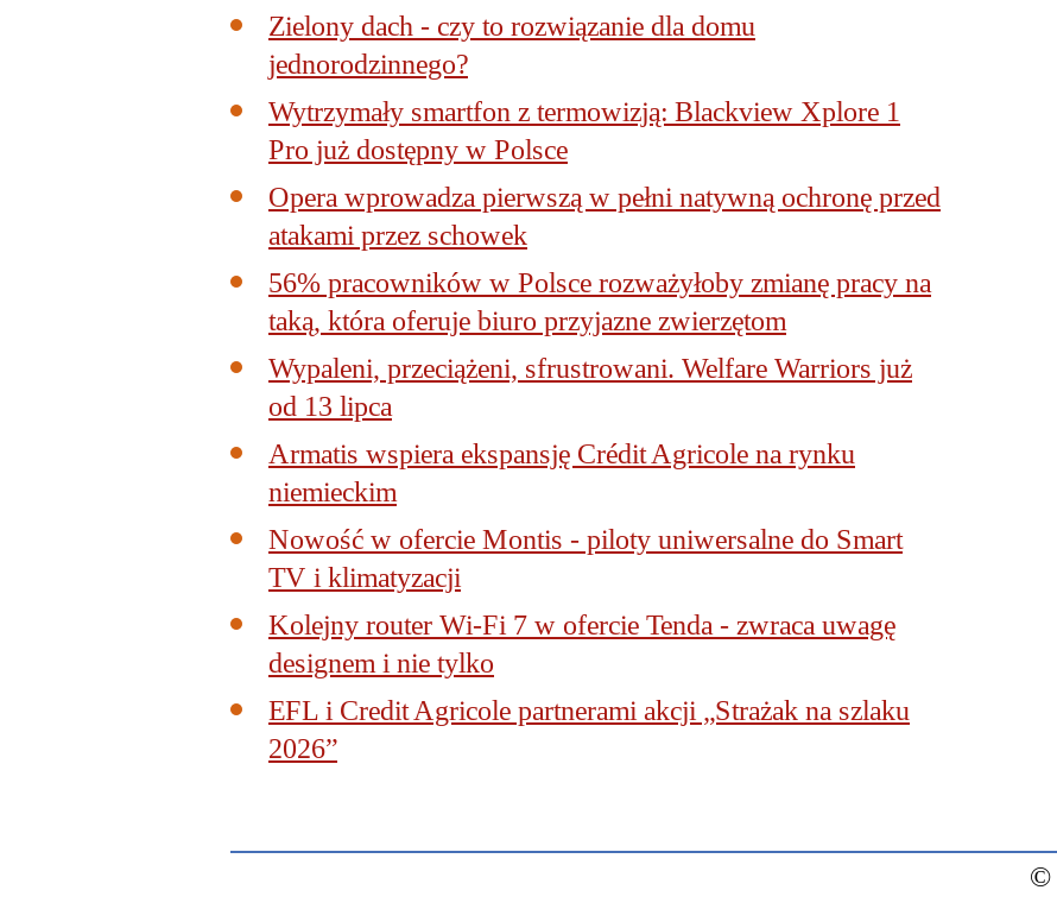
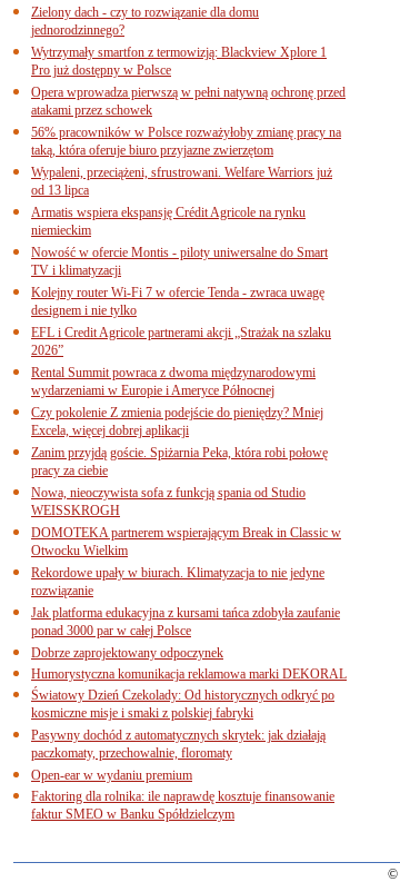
none -> [31,364,347,825] Rental Summit powraca z dwoma międzynarodowymi | wydarzeniami w Europie i Ameryce Północnej | Czy pokolenie Z zmienia podejście do pieniędzy? Mniej | Excela, więcej dobrej aplikacji | Zanim przyjdą goście. Spiżarnia Peka, która robi połowę | pracy za ciebie | Nowa, nieoczywista sofa z funkcją spania od Studio | WEISSKROGH | DOMOTEKA partnerem wspierającym Break in Classic w | Otwocku Wielkim | Rekordowe upały w biurach. Klimatyzacja to nie jedyne | rozwiązanie | Jak platforma edukacyjna z kursami tańca zdobyła zaufanie | ponad 3000 par w całej Polsce | Dobrze zaprojektowany odpoczynek | Humorystyczna komunikacja reklamowa marki DEKORAL | Światowy Dzień Czekolady: Od historycznych odkryć po | kosmiczne misje i smaki z polskiej fabryki | Pasywny dochód z automatycznych skrytek: jak działają | paczkomaty, przechowalnie, floromaty | Open-ear w wydaniu premium | Faktoring dla rolnika: ile naprawdę kosztuje finansowanie | faktur SMEO w Banku Spółdzielczym

